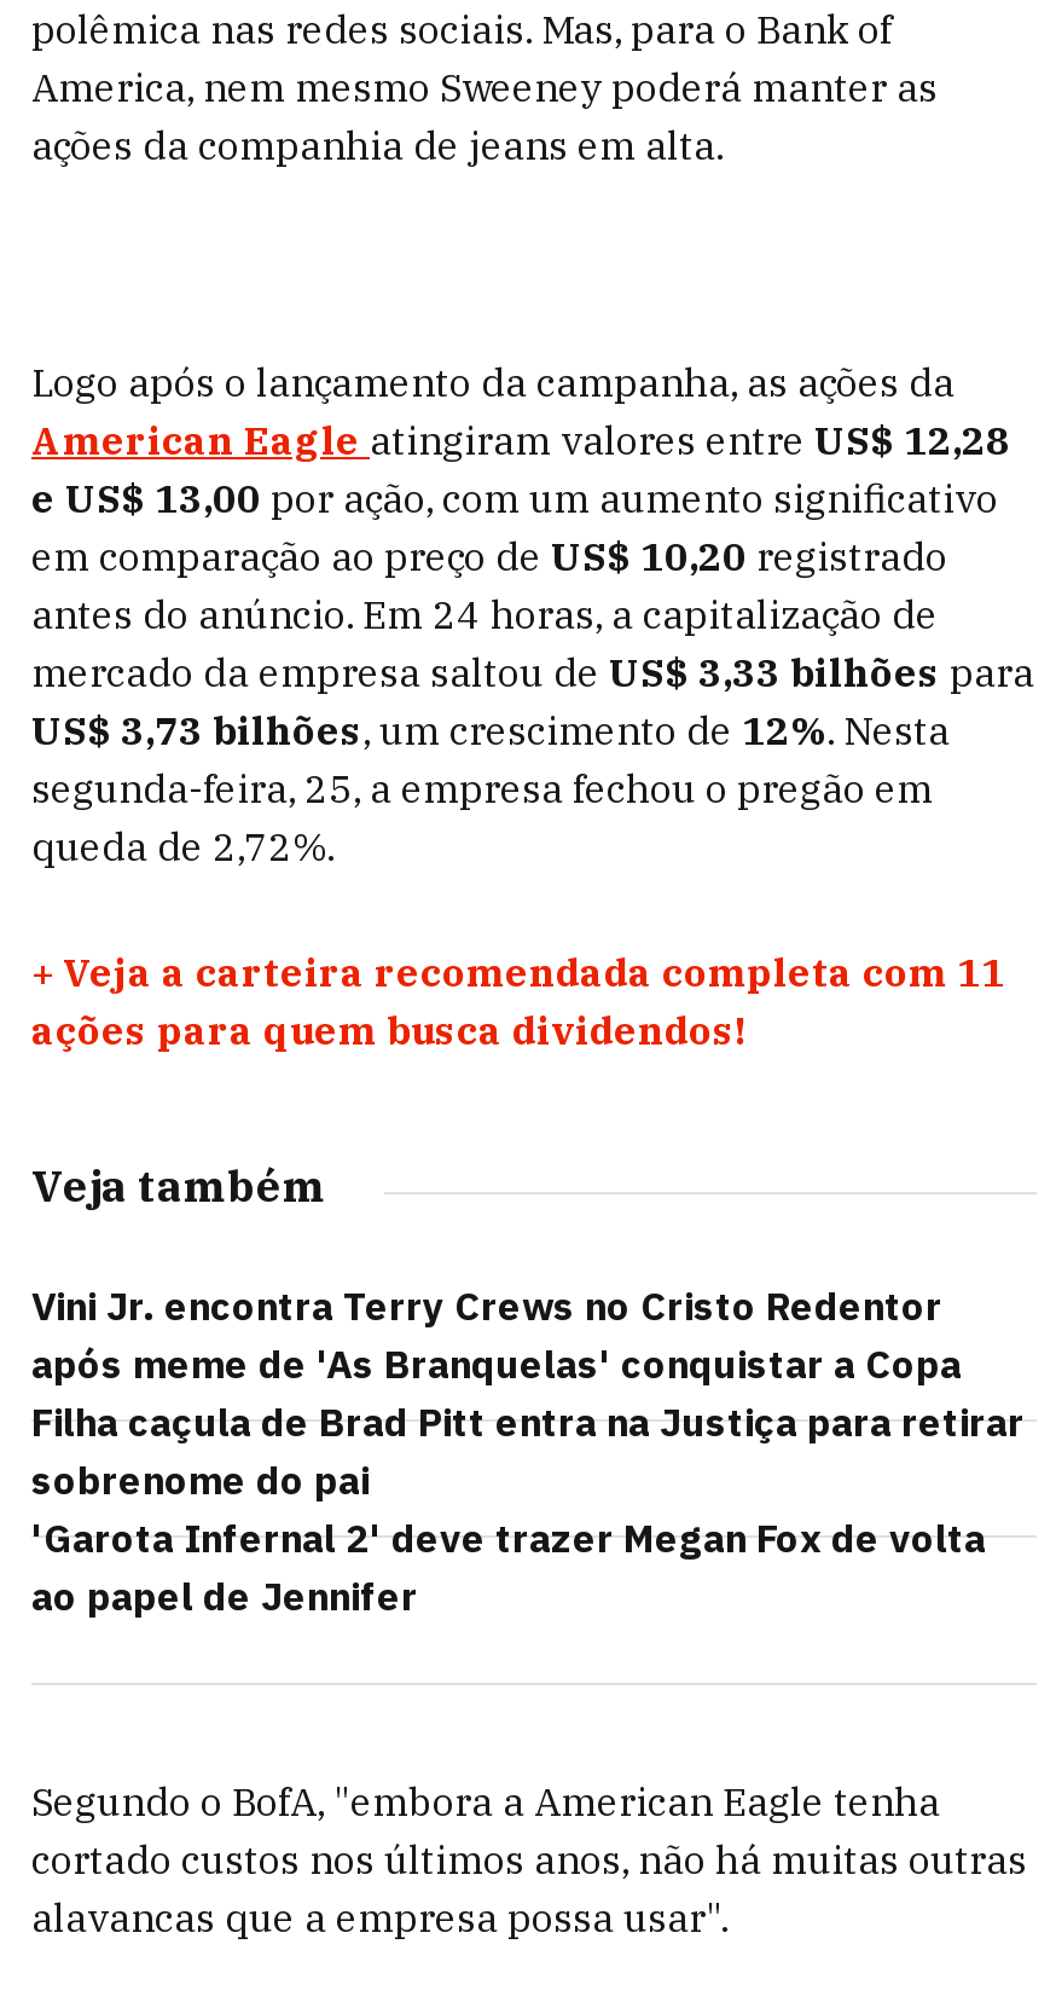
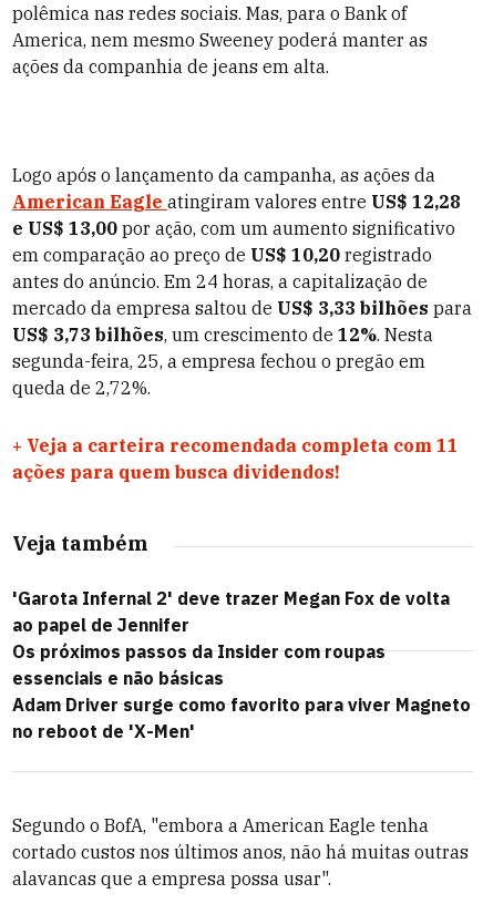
[31,1281,1025,1504] Vini Jr. encontra Terry Crews no Cristo Redentor | após meme de 'As Branquelas' conquistar a Copa | Filha caçula de Brad Pitt entra na Justiça para retirar | sobrenome do pai -> none
moved [31,1514,986,1620] -> [12,587,450,636]: 'Garota Infernal 2' deve trazer Megan Fox de volta | ao papel de Jennifer
none -> [12,640,471,742] Os próximos passos da Insider com roupas | essenciais e não básicas | Adam Driver surge como favorito para viver Magneto | no reboot de 'X-Men'

